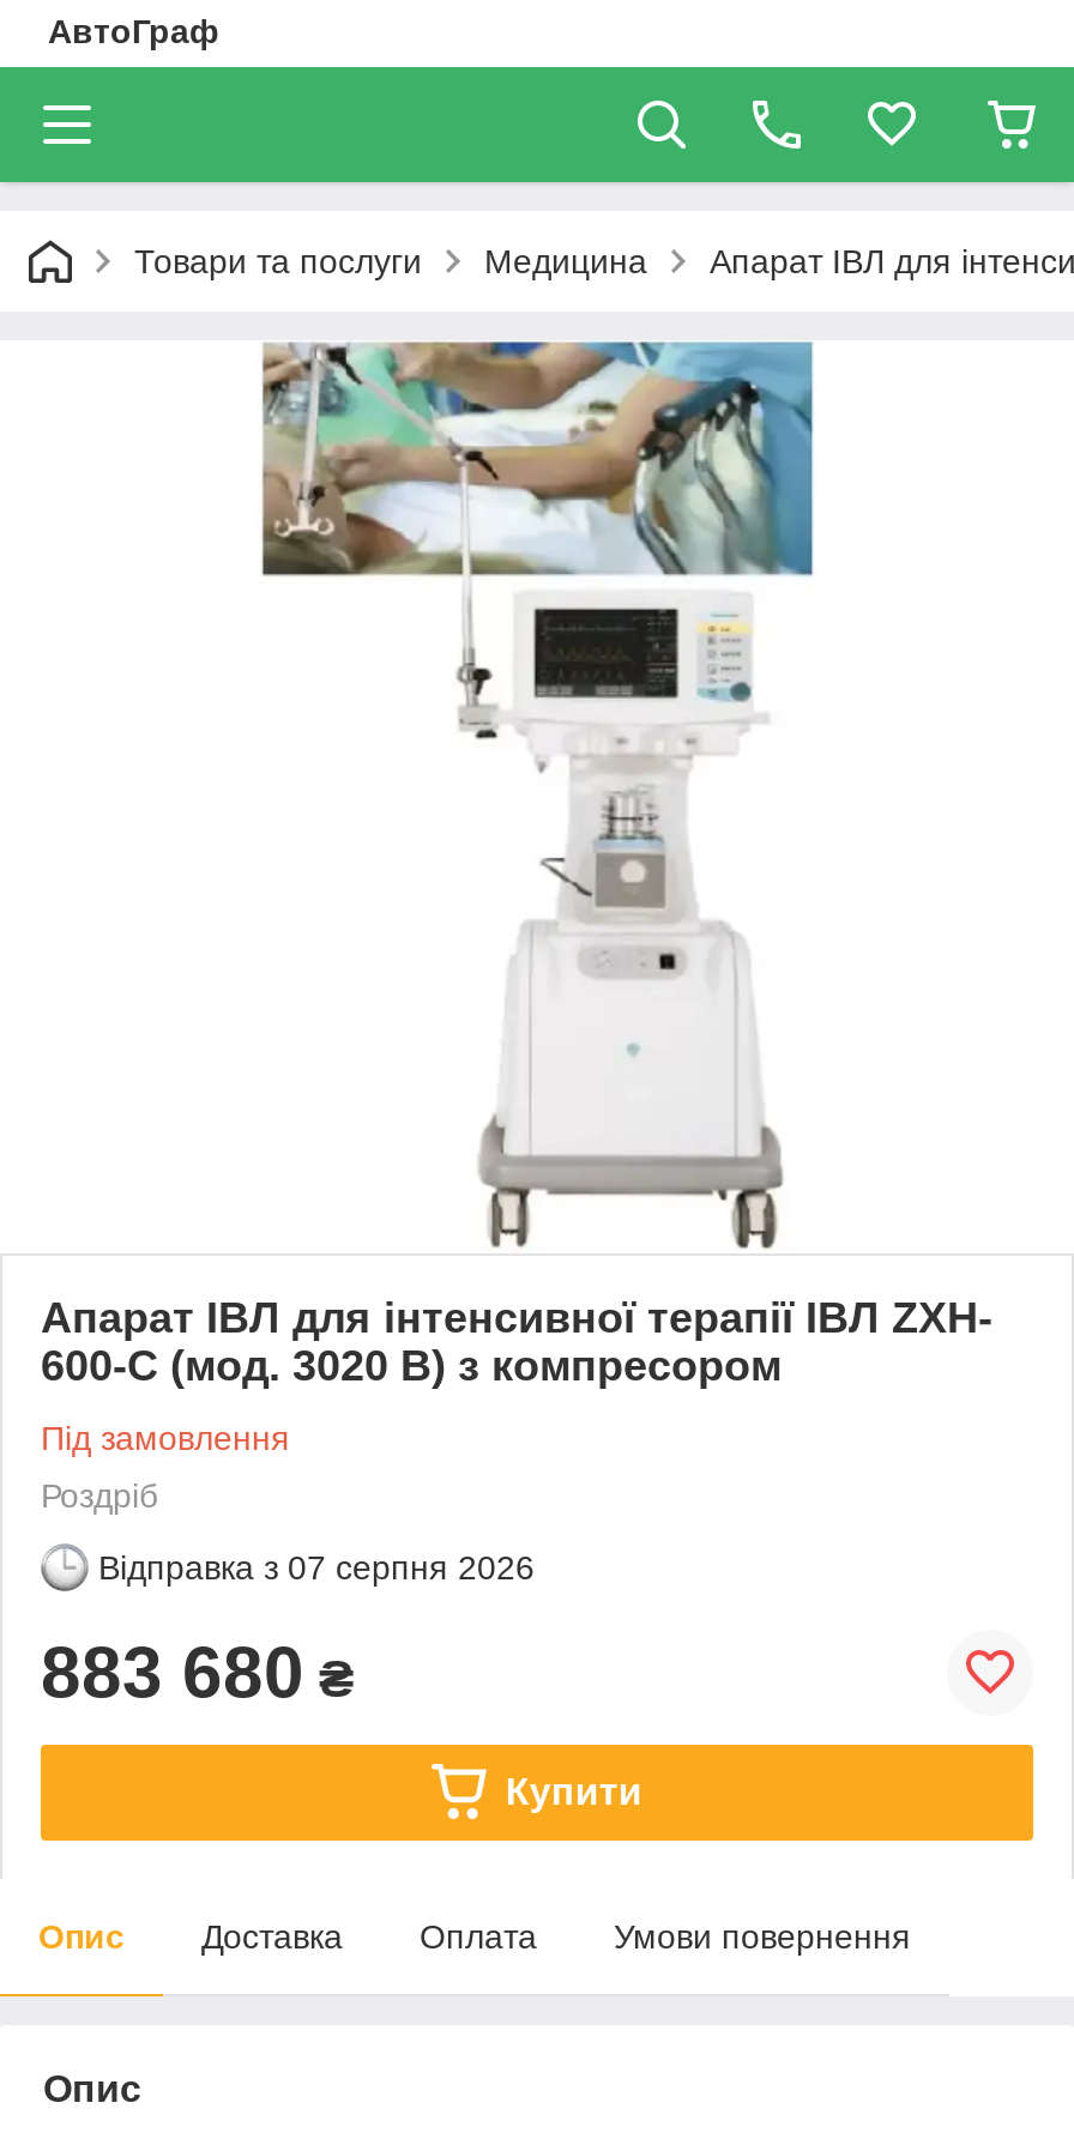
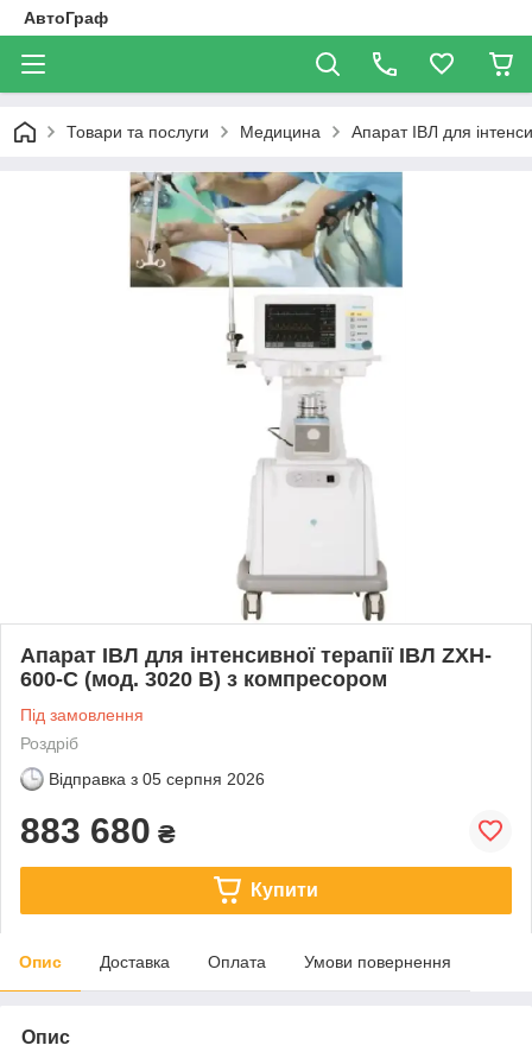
[98,1548,535,1586] Відправка з 07 серпня 2026 -> [49,769,265,788] Відправка з 05 серпня 2026

